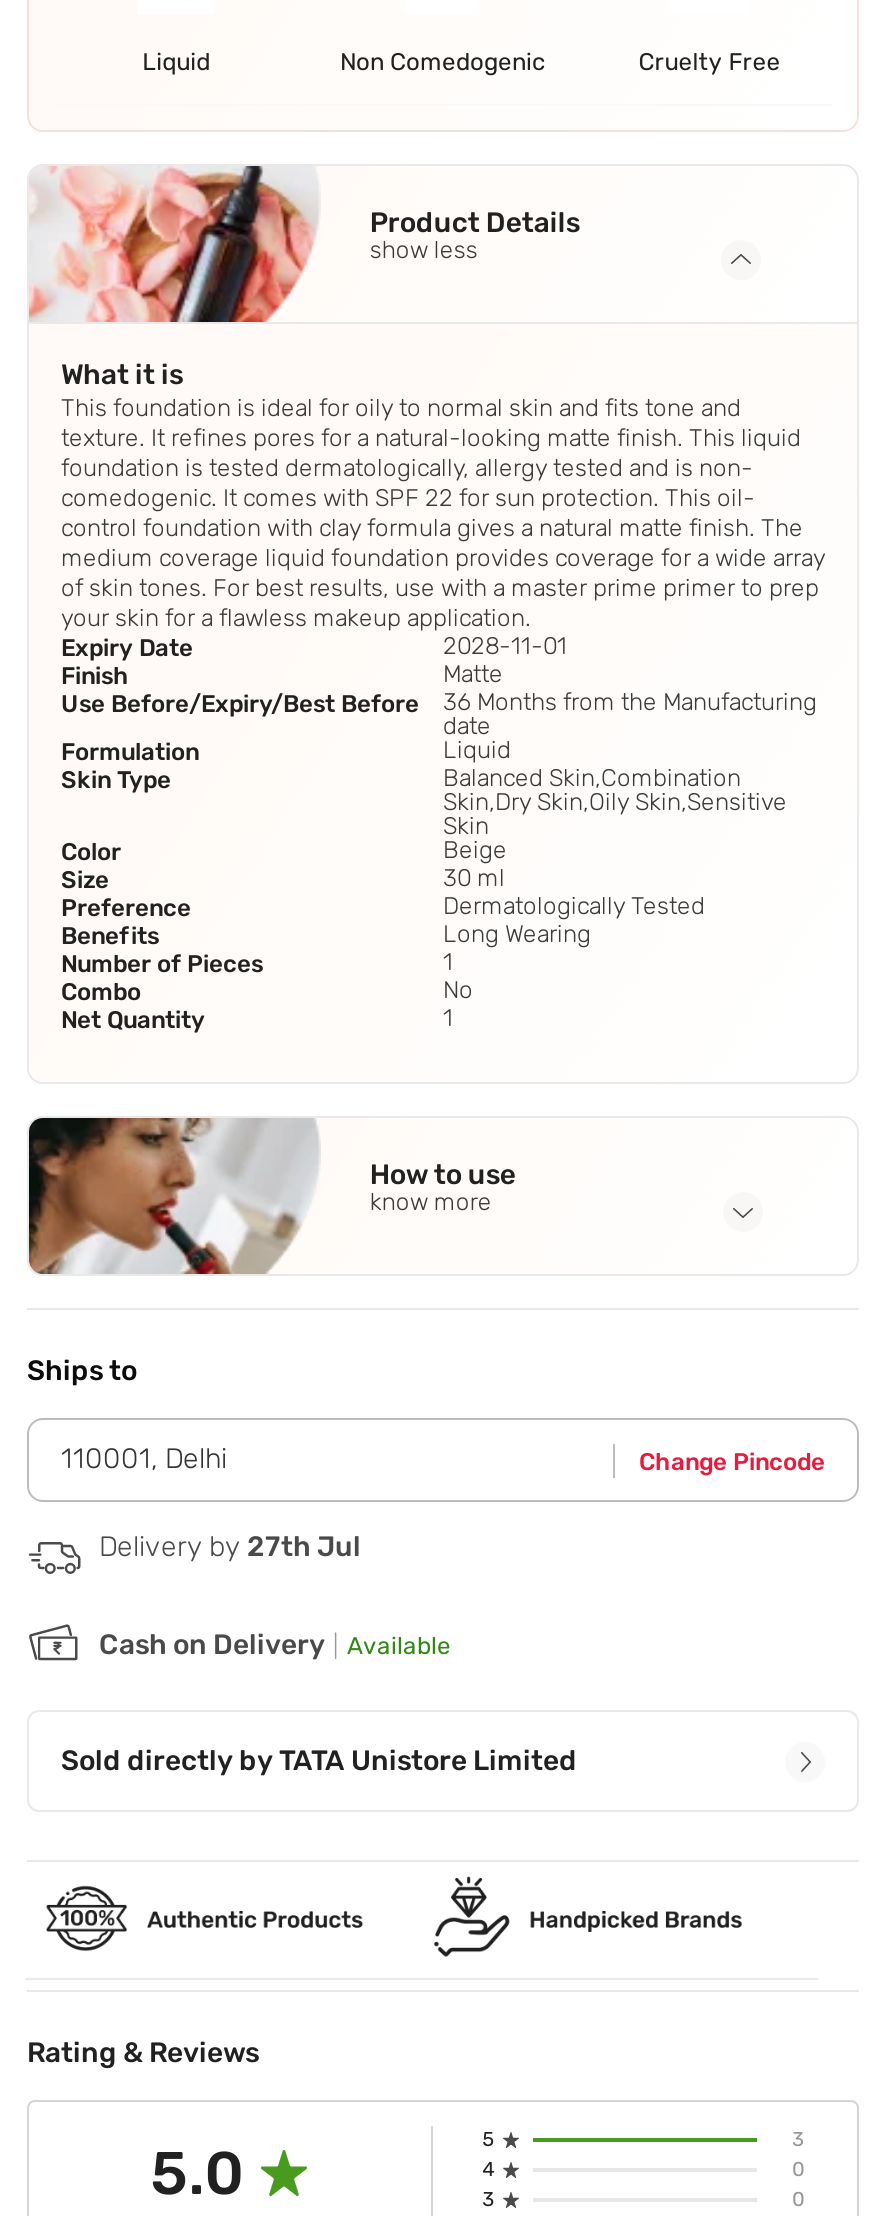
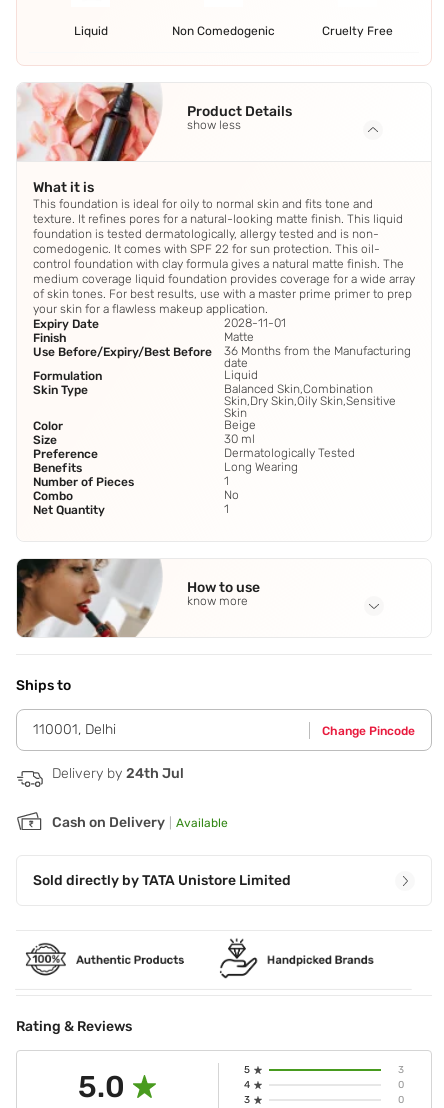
[99,1530,361,1564] Delivery by 27th Jul -> [52,765,184,782] Delivery by 24th Jul

